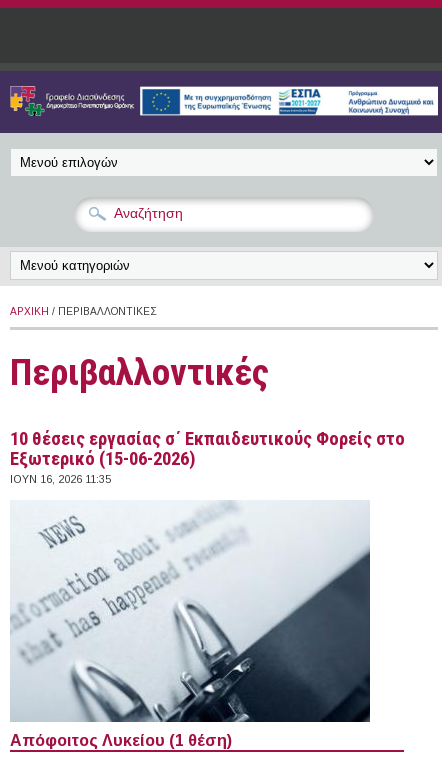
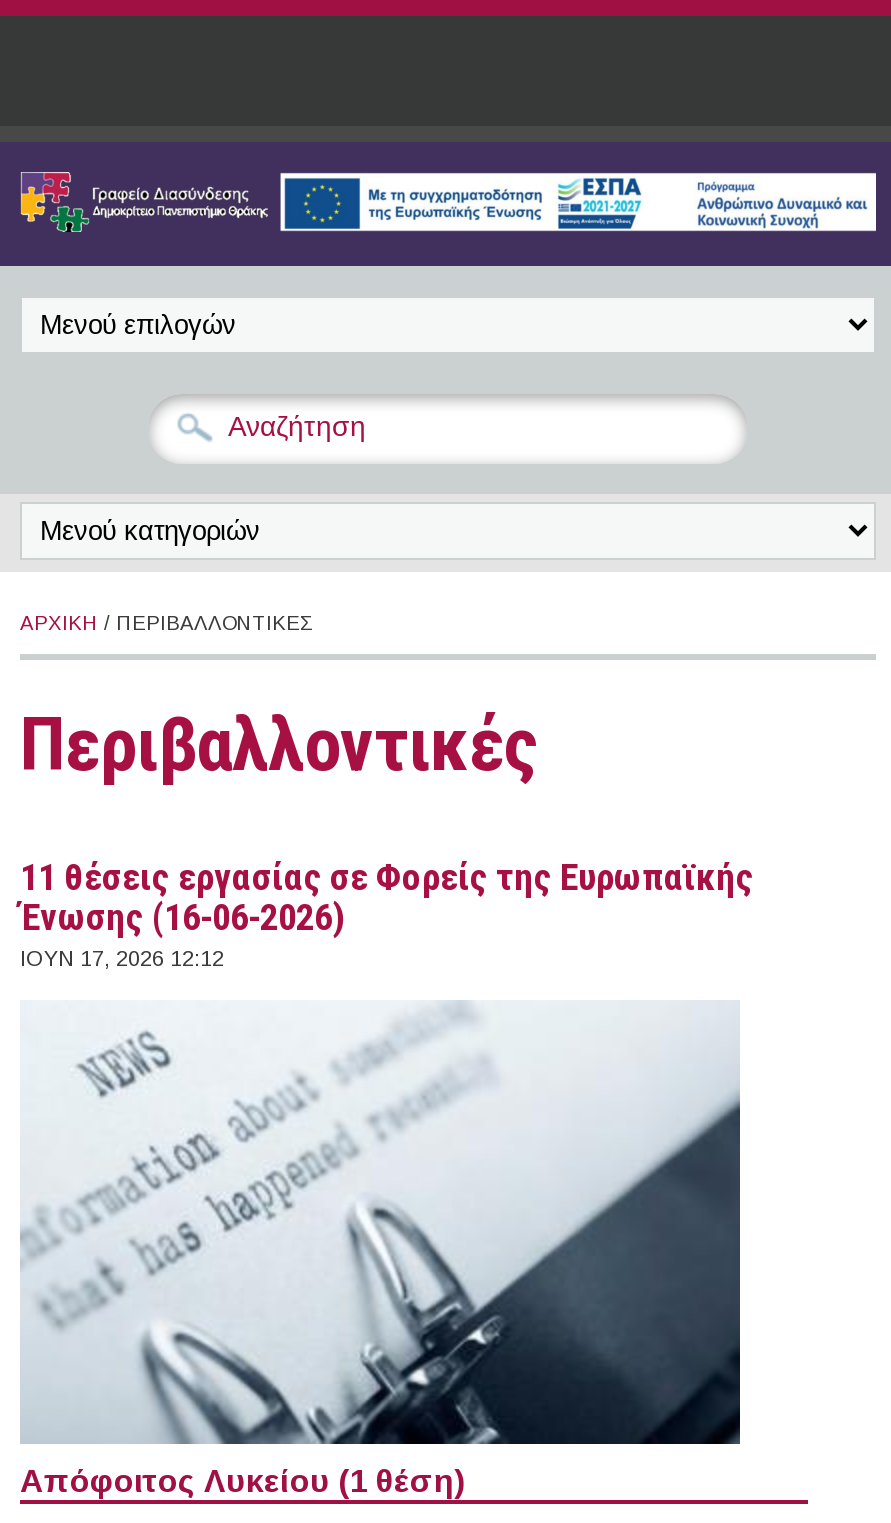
[10,428,405,485] 10 θέσεις εργασίας σ΄ Εκπαιδευτικούς Φορείς στο | Εξωτερικό (15-06-2026) | ΙΟΥΝ 16, 2026 11:35 -> [20,856,754,970] 11 θέσεις εργασίας σε Φορείς της Ευρωπαϊκής | Ένωσης (16-06-2026) | ΙΟΥΝ 17, 2026 12:12

